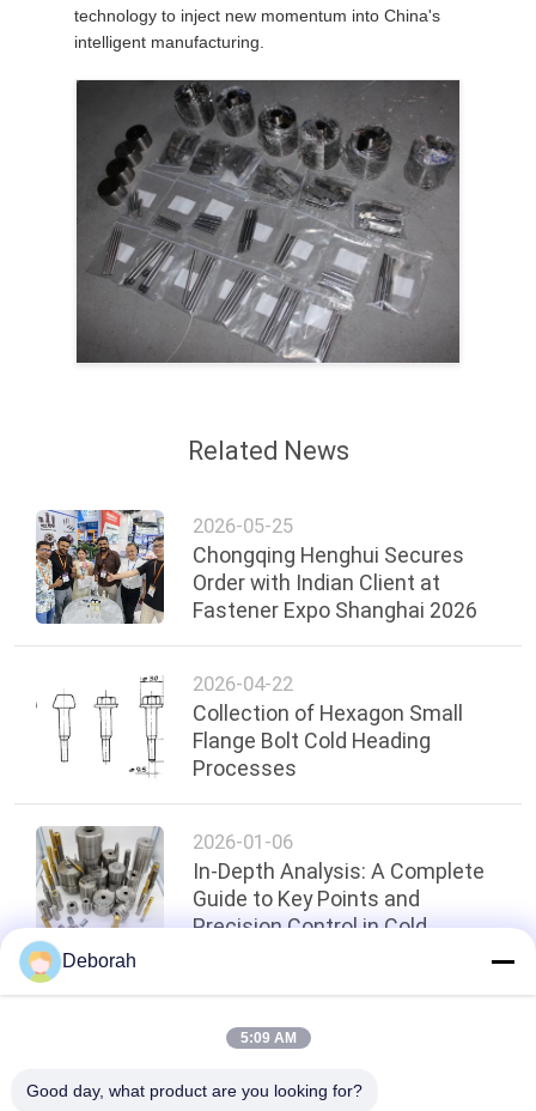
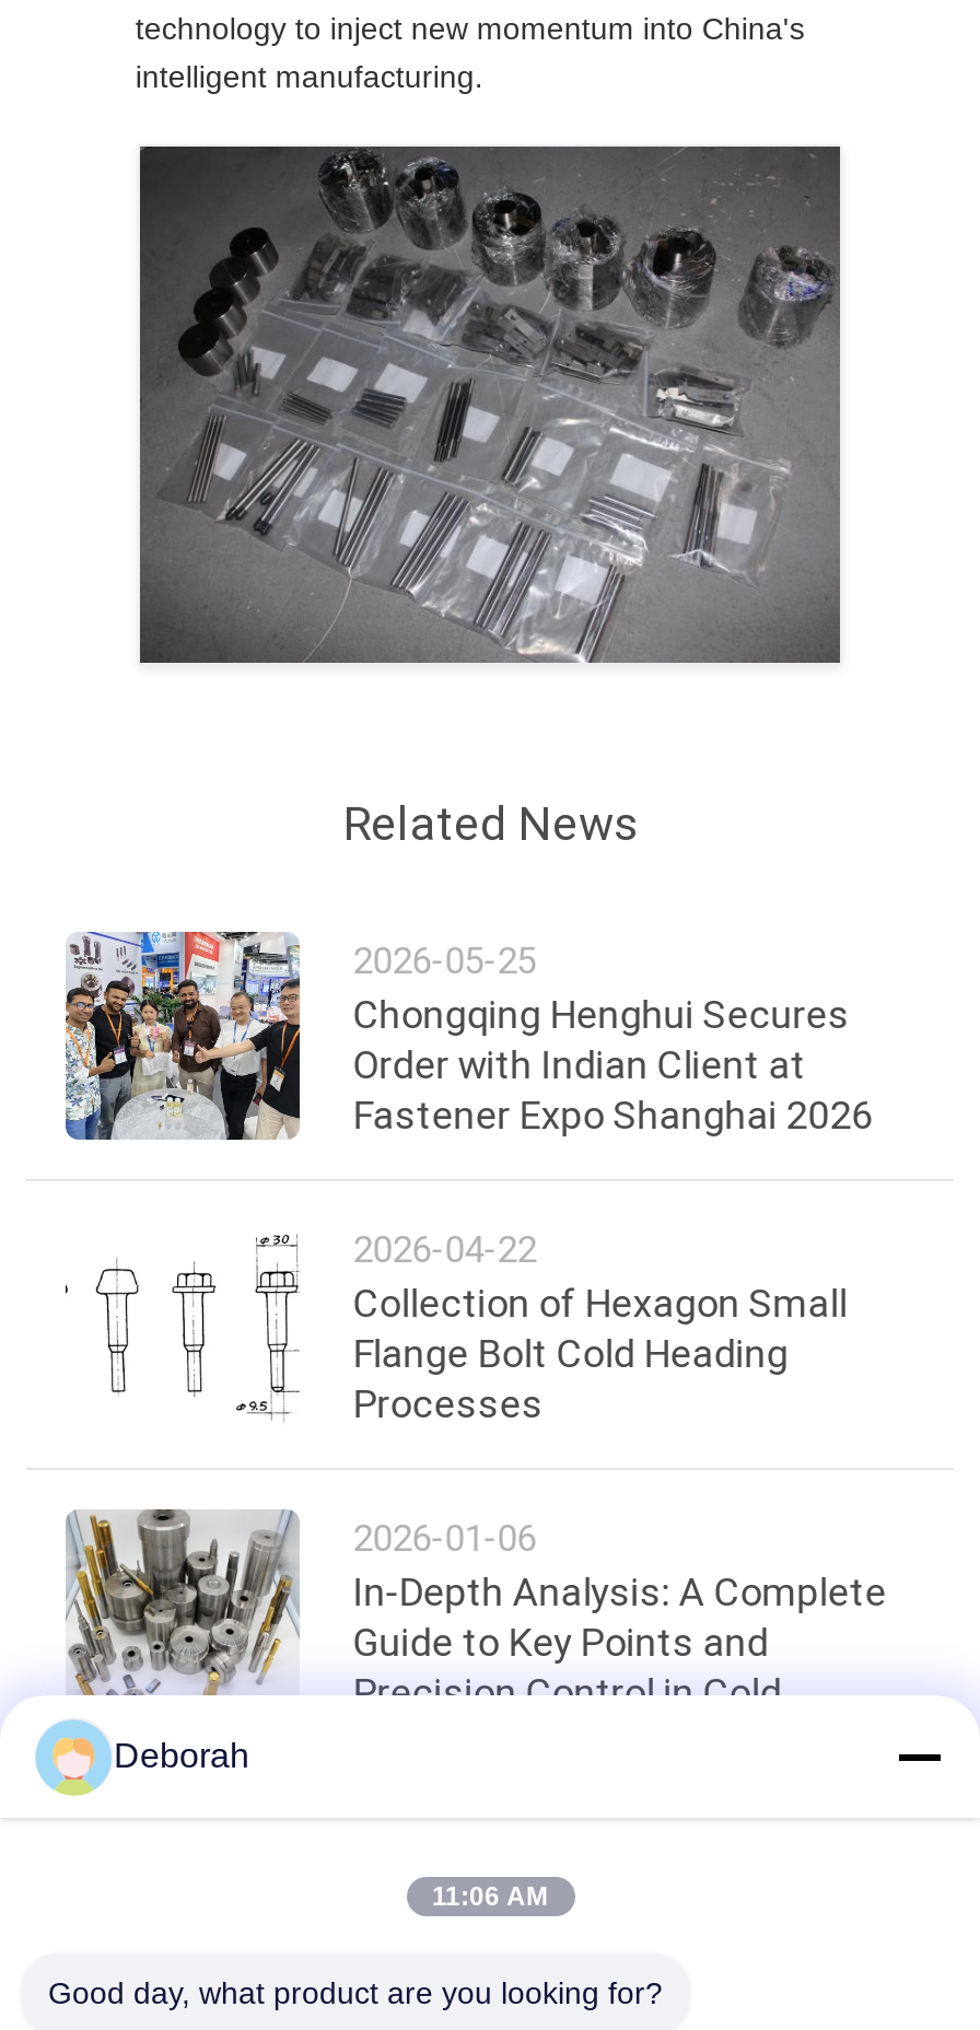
[240,1030,296,1046] 5:09 AM -> [432,1881,548,1912] 11:06 AM

